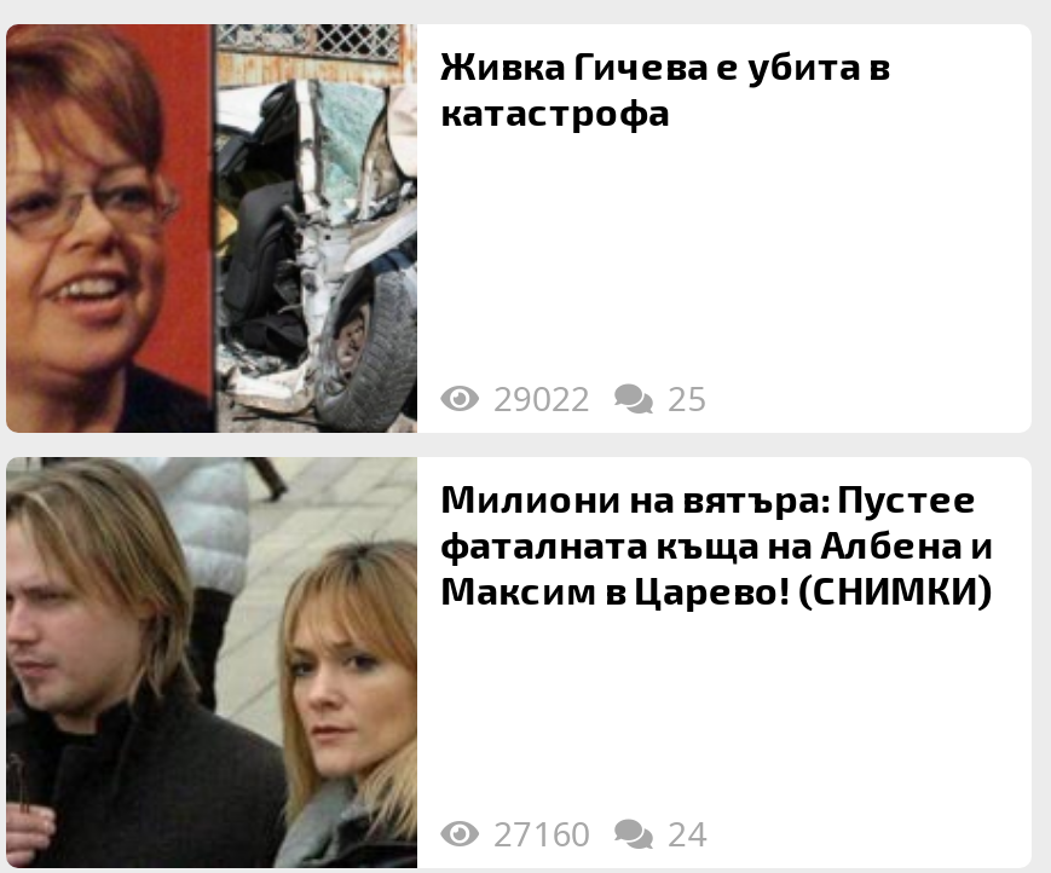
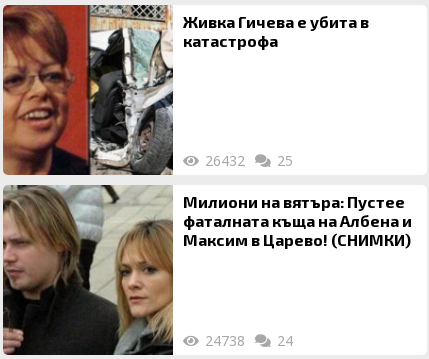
[484,375,707,421] 29022 25 -> [201,151,293,170] 26432 25
[484,809,707,855] 27160 24 -> [201,331,293,350] 24738 24

